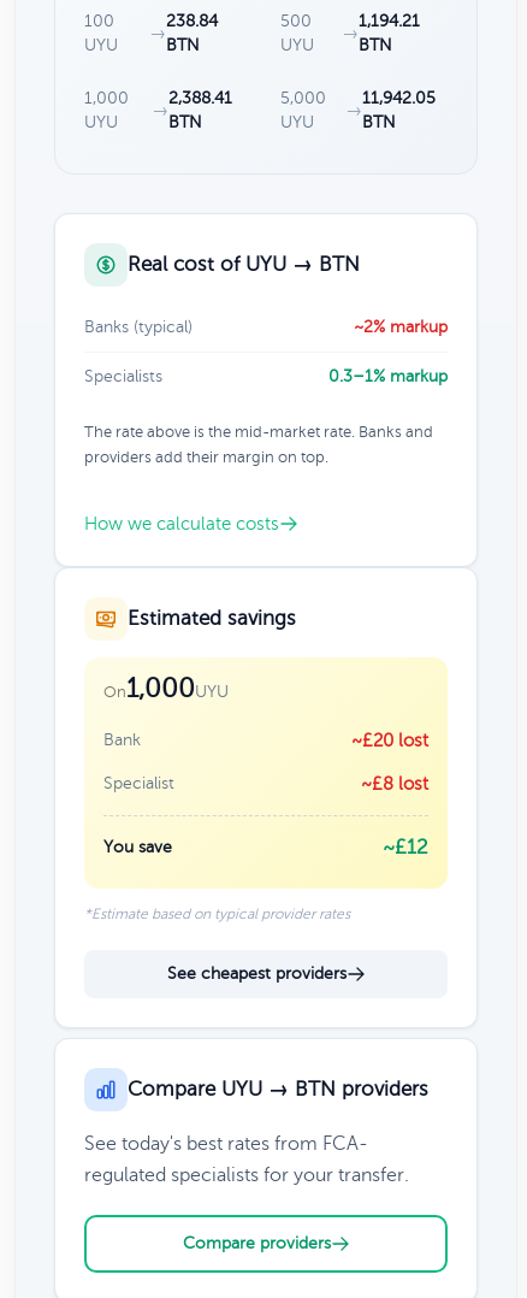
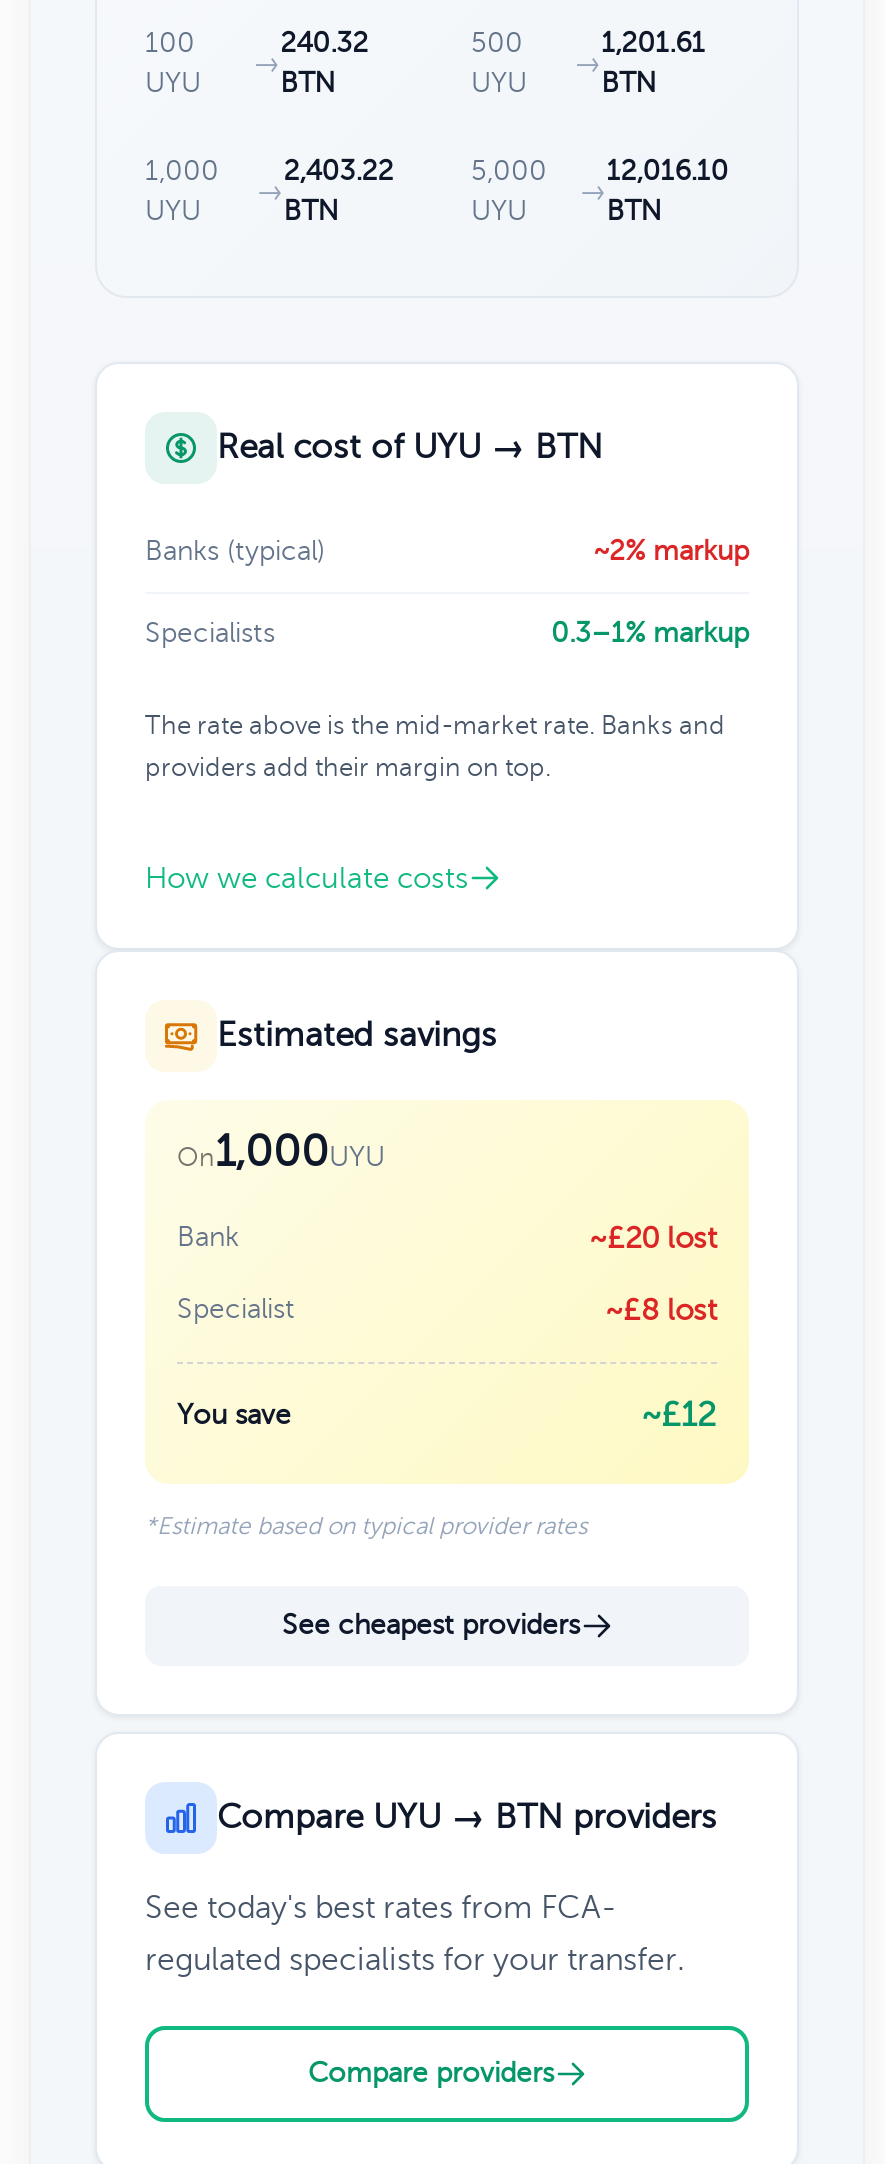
[166,12,218,30] 238.84 -> [280,27,368,57] 240.32
[359,12,420,30] 1,194.21 -> [601,27,705,57] 1,201.61
[168,89,232,107] 2,388.41 -> [284,155,394,185] 2,403.22
[280,89,435,107] 5,000 11,942.05 -> [471,155,728,185] 5,000 12,016.10

